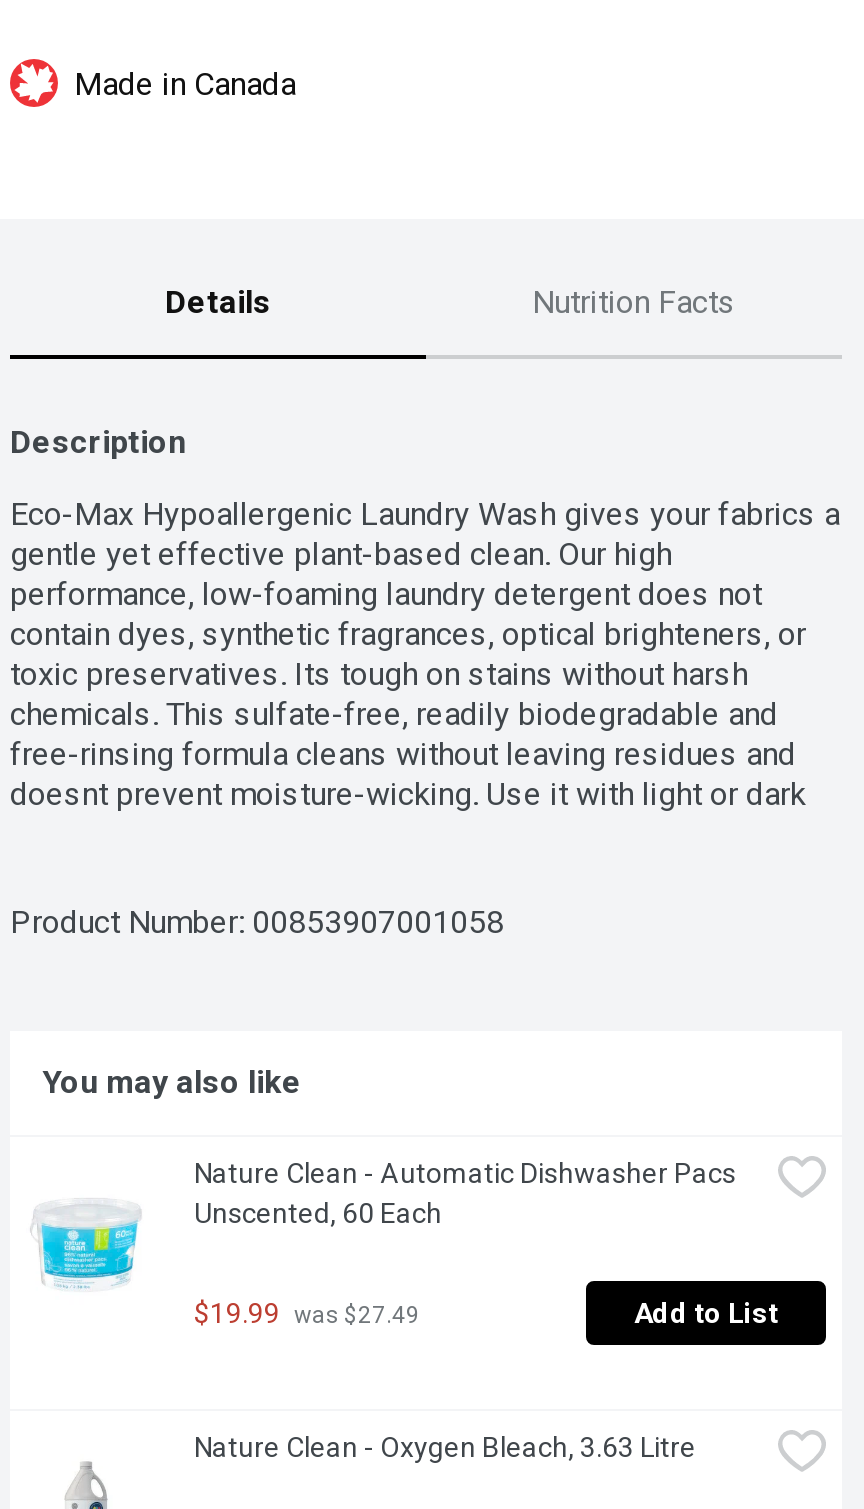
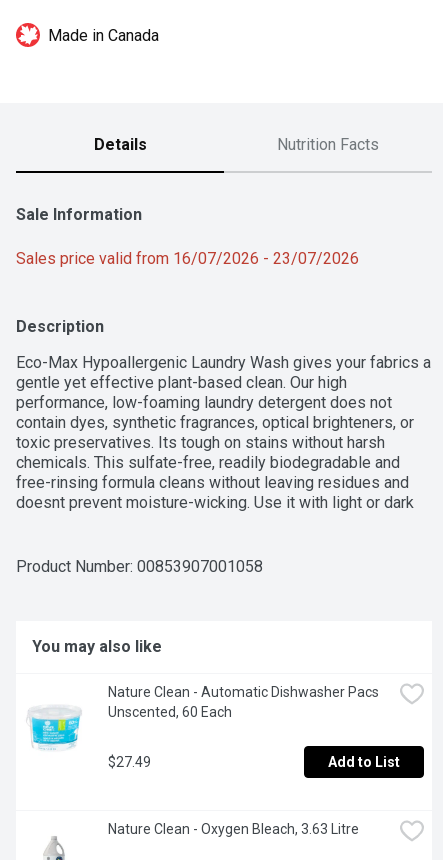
none -> [16,205,359,268] Sale Information | Sales price valid from 16/07/2026 - 23/07/2026
[194,1296,420,1328] $19.99 was $27.49 -> [108,754,151,770] $27.49

